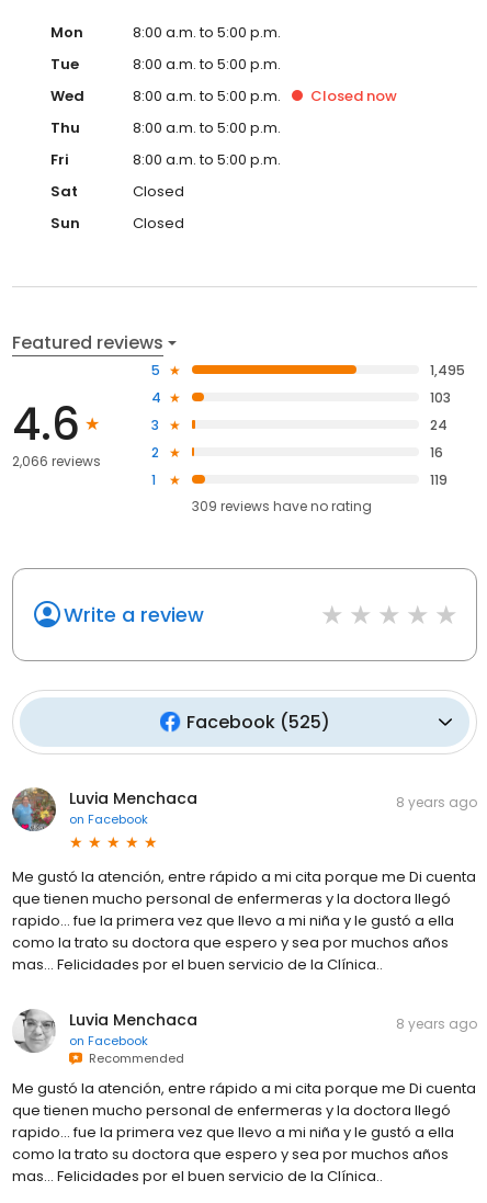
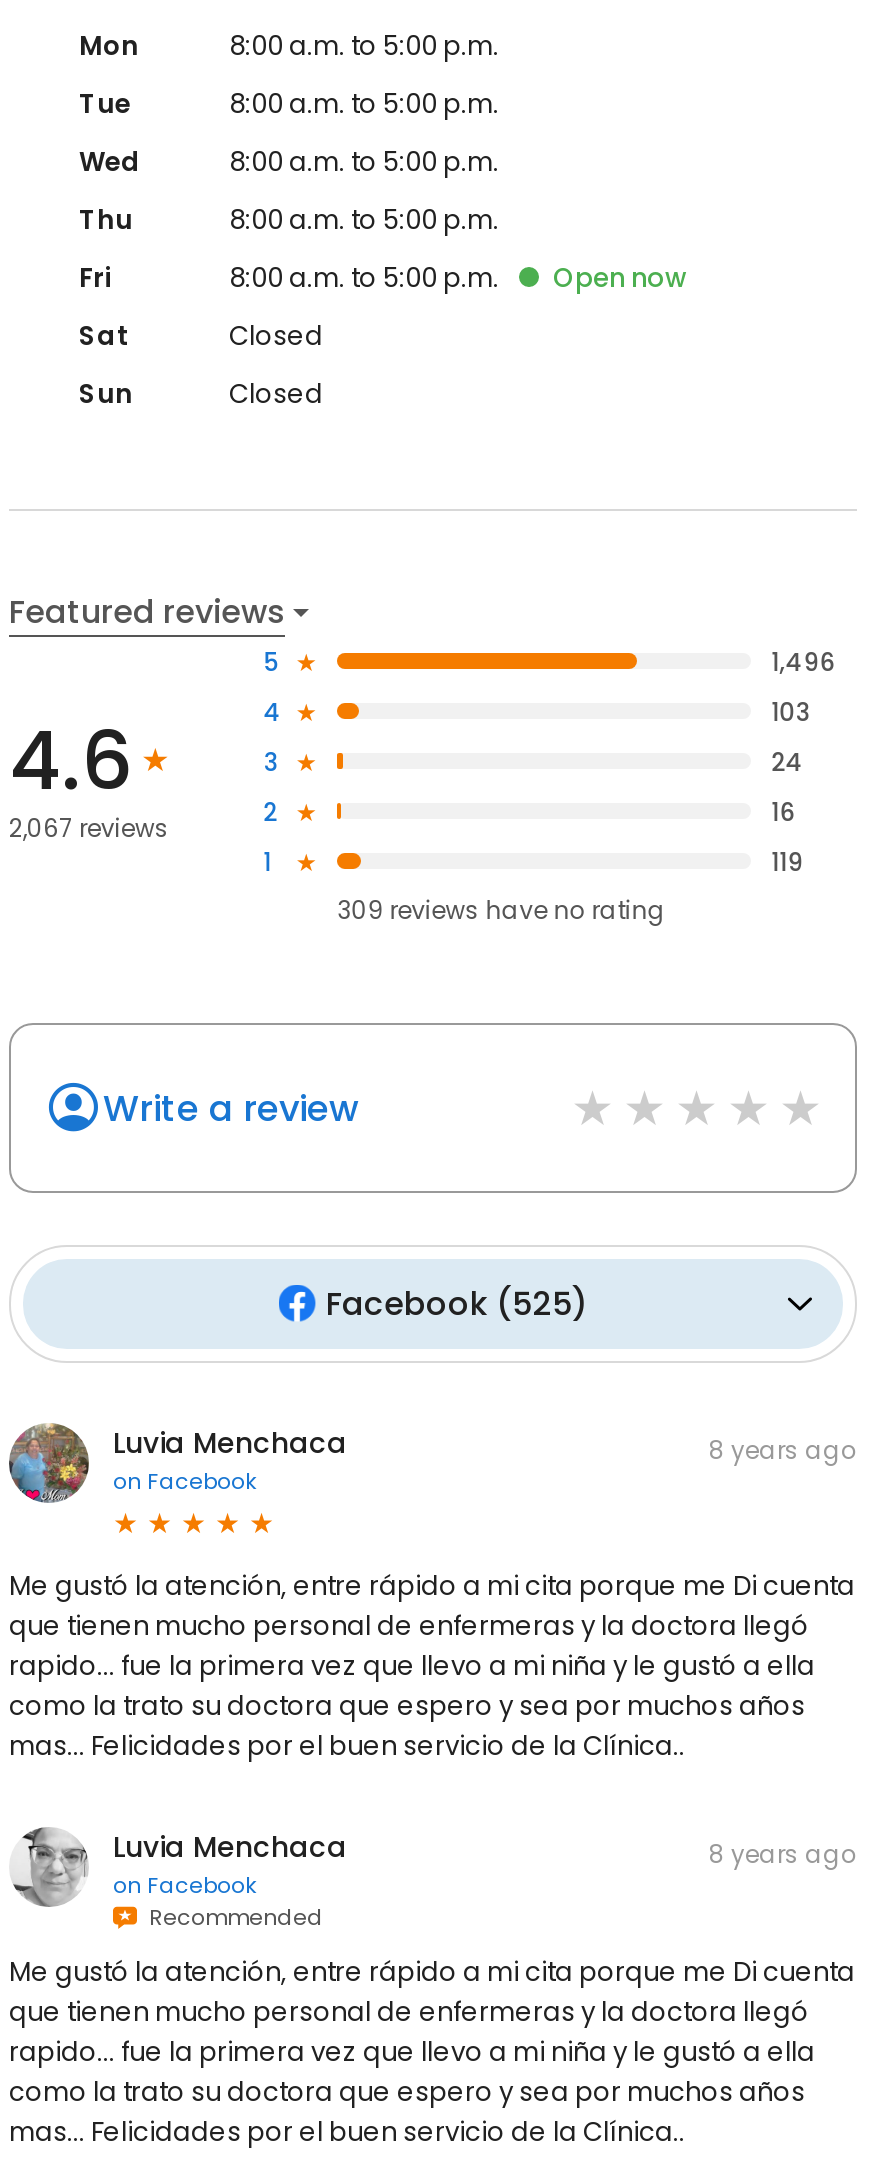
[310,85,397,106] Closed now -> none
none -> [553,259,687,297] Open now
[430,361,465,380] 1,495 -> [771,646,835,680] 1,496
[12,452,101,471] 2,066 reviews -> [9,812,169,846] 2,067 reviews

